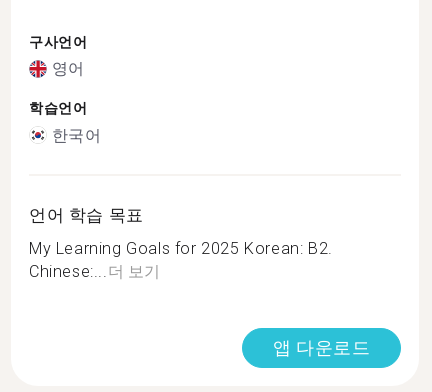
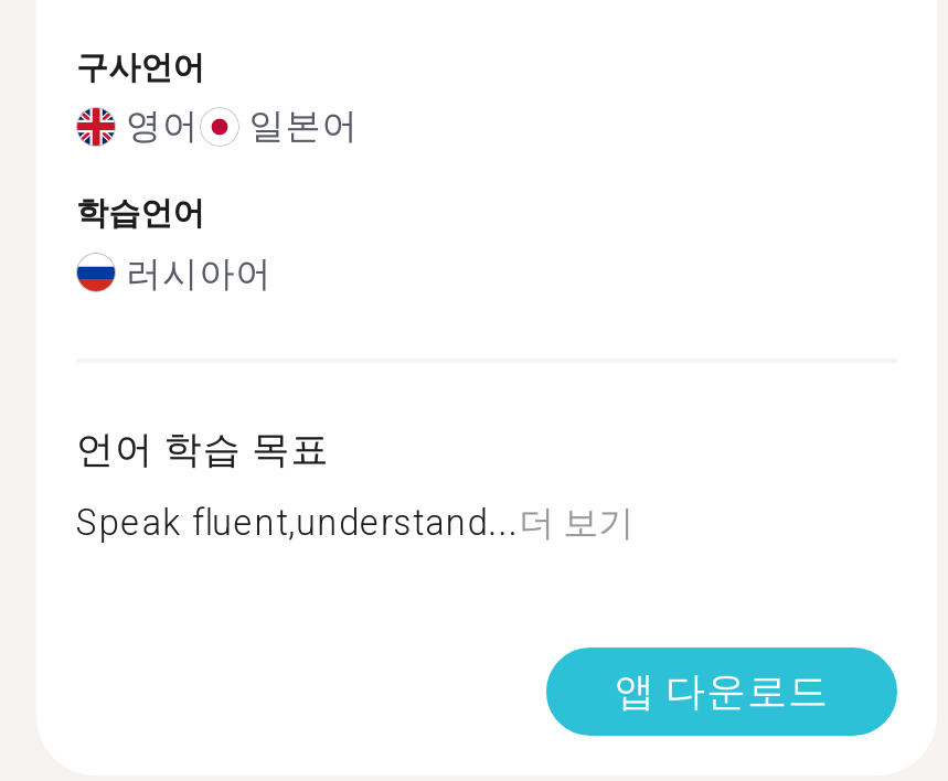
none -> [249,105,359,147] 일본어
[51,125,101,144] 한국어 -> [126,252,272,293] 러시아어
[29,238,333,280] My Learning Goals for 2025 Korean: B2. | Chinese:... 더 보기 -> [76,501,634,543] Speak fluent,understand... 더 보기

